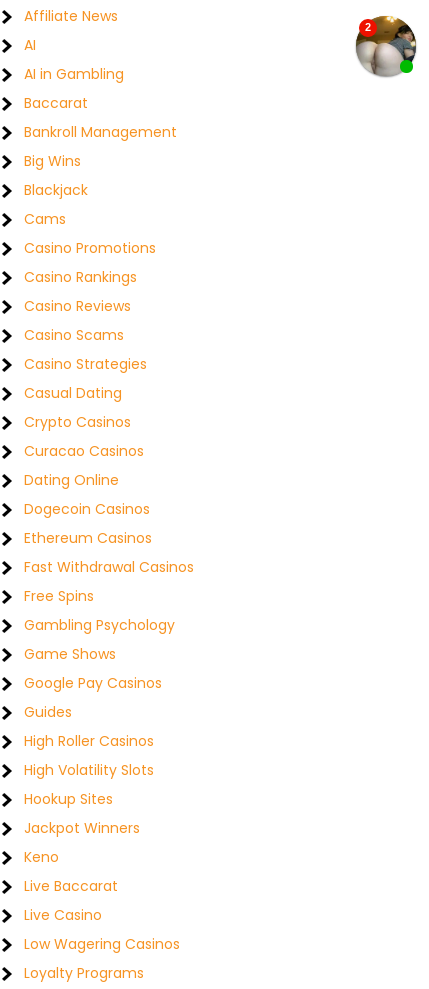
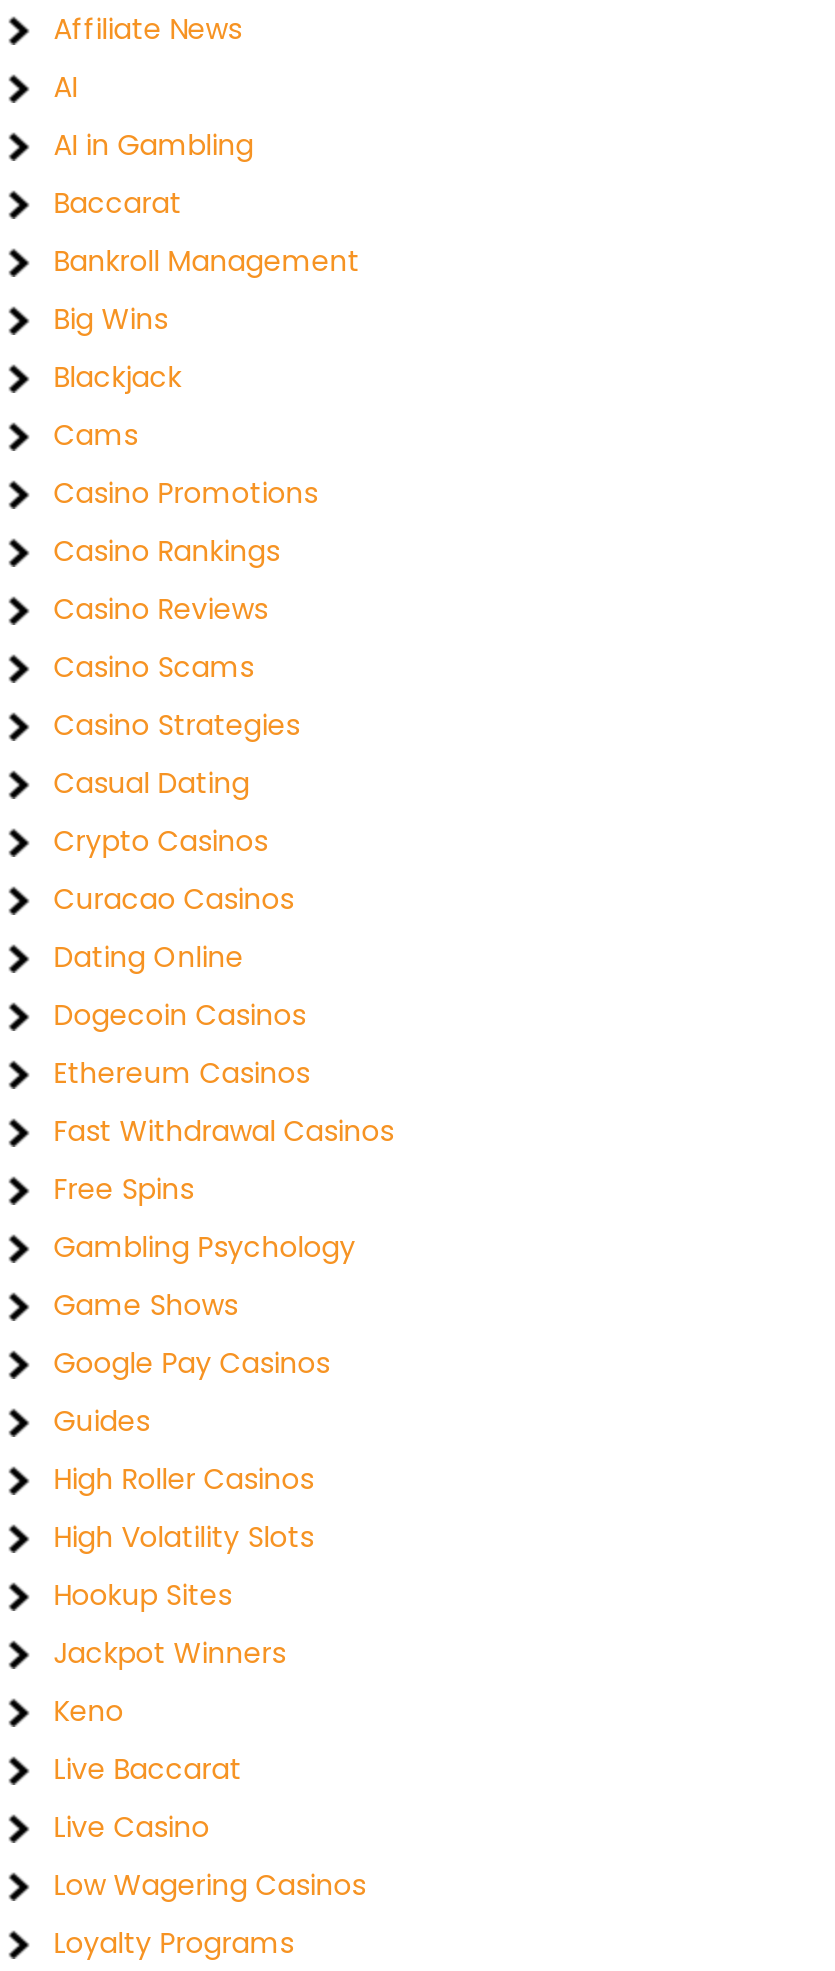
[354,15,417,78] [image] -> none

